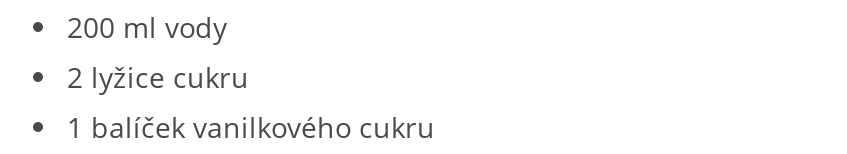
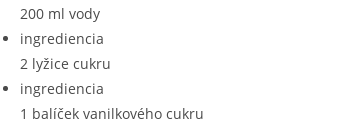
none -> [20,29,104,48] ingrediencia
none -> [20,79,104,98] ingrediencia

